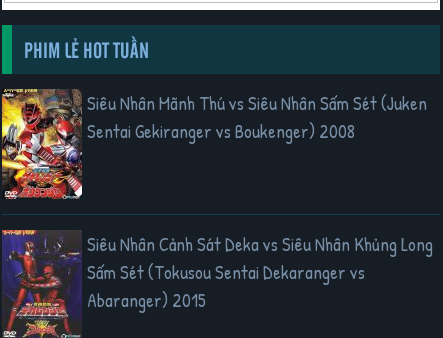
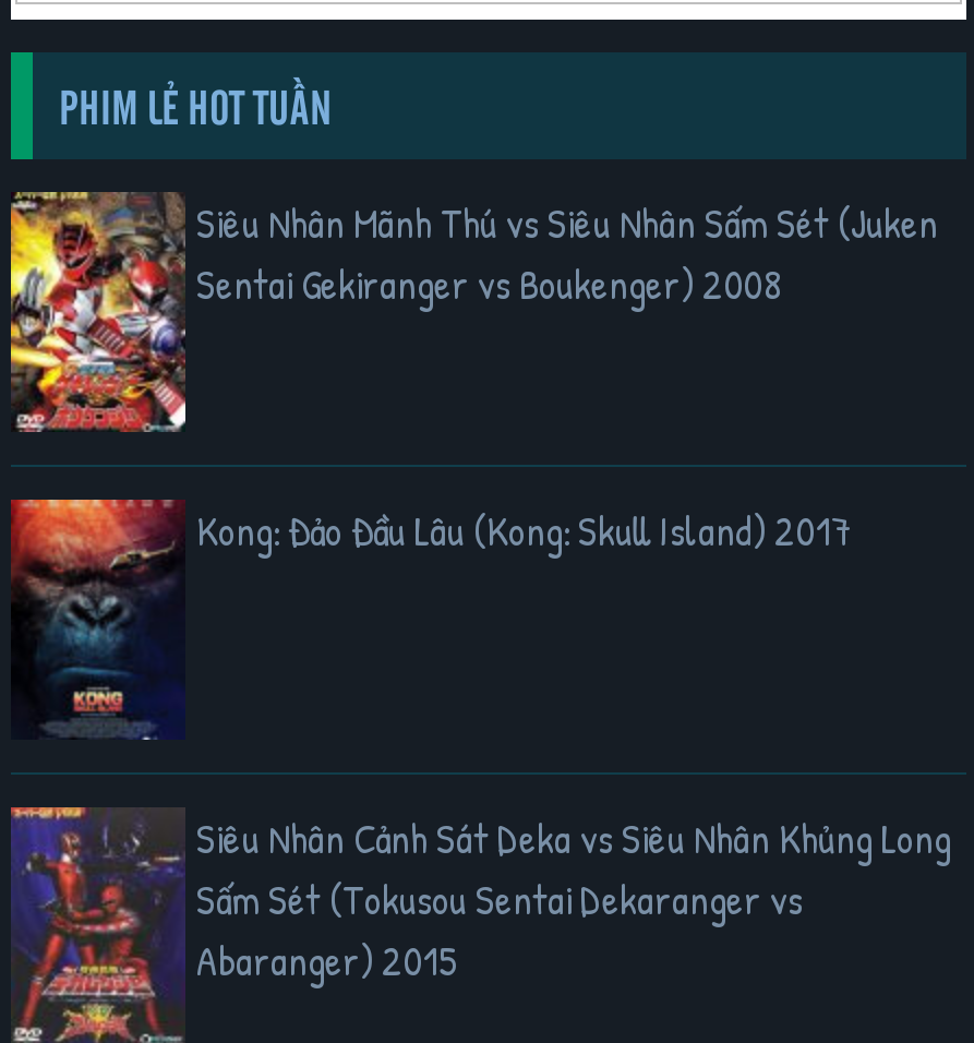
none -> [11,500,853,740] [image] | Kong: Đảo Đầu Lâu (Kong: Skull Island) 2017

